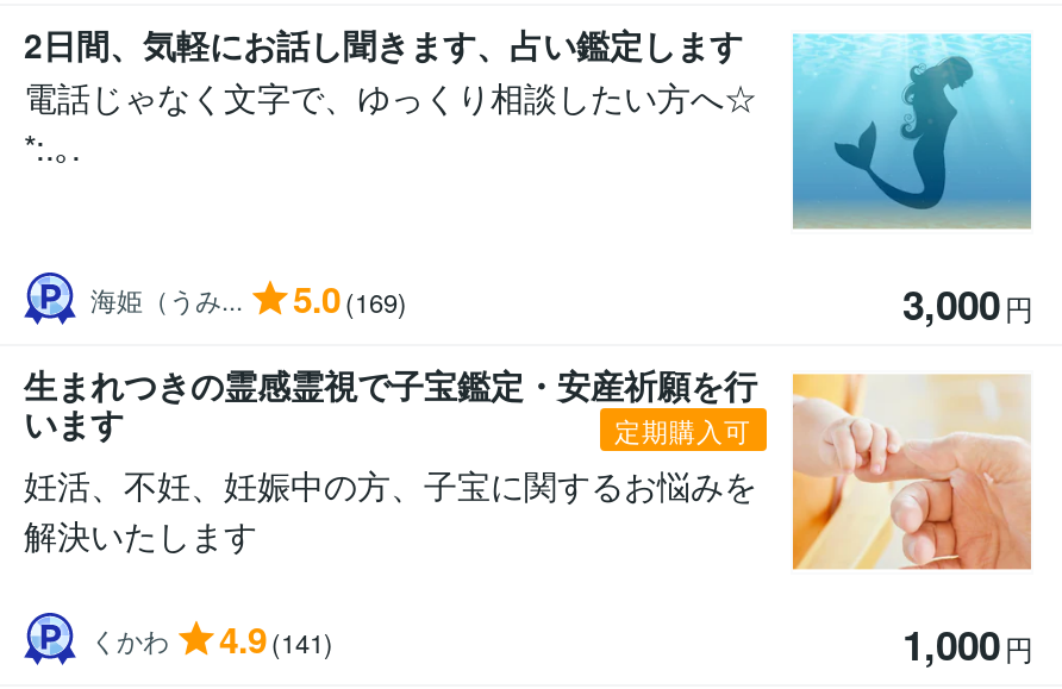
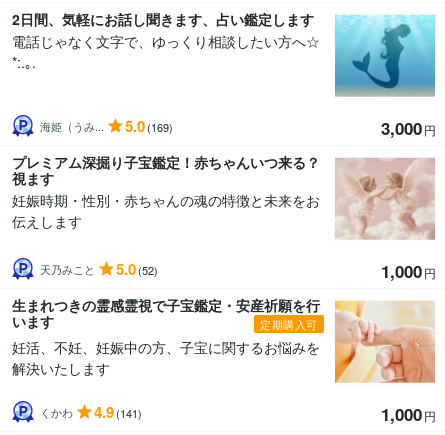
none -> [12,152,436,282] [image] | プレミアム深掘り子宝鑑定！赤ちゃんいつ来る？ | 視ます | 妊娠時期・性別・赤ちゃんの魂の特徴と未来をお | 伝えします | 天乃みこと | 5.0 (52) | 1,000 円

